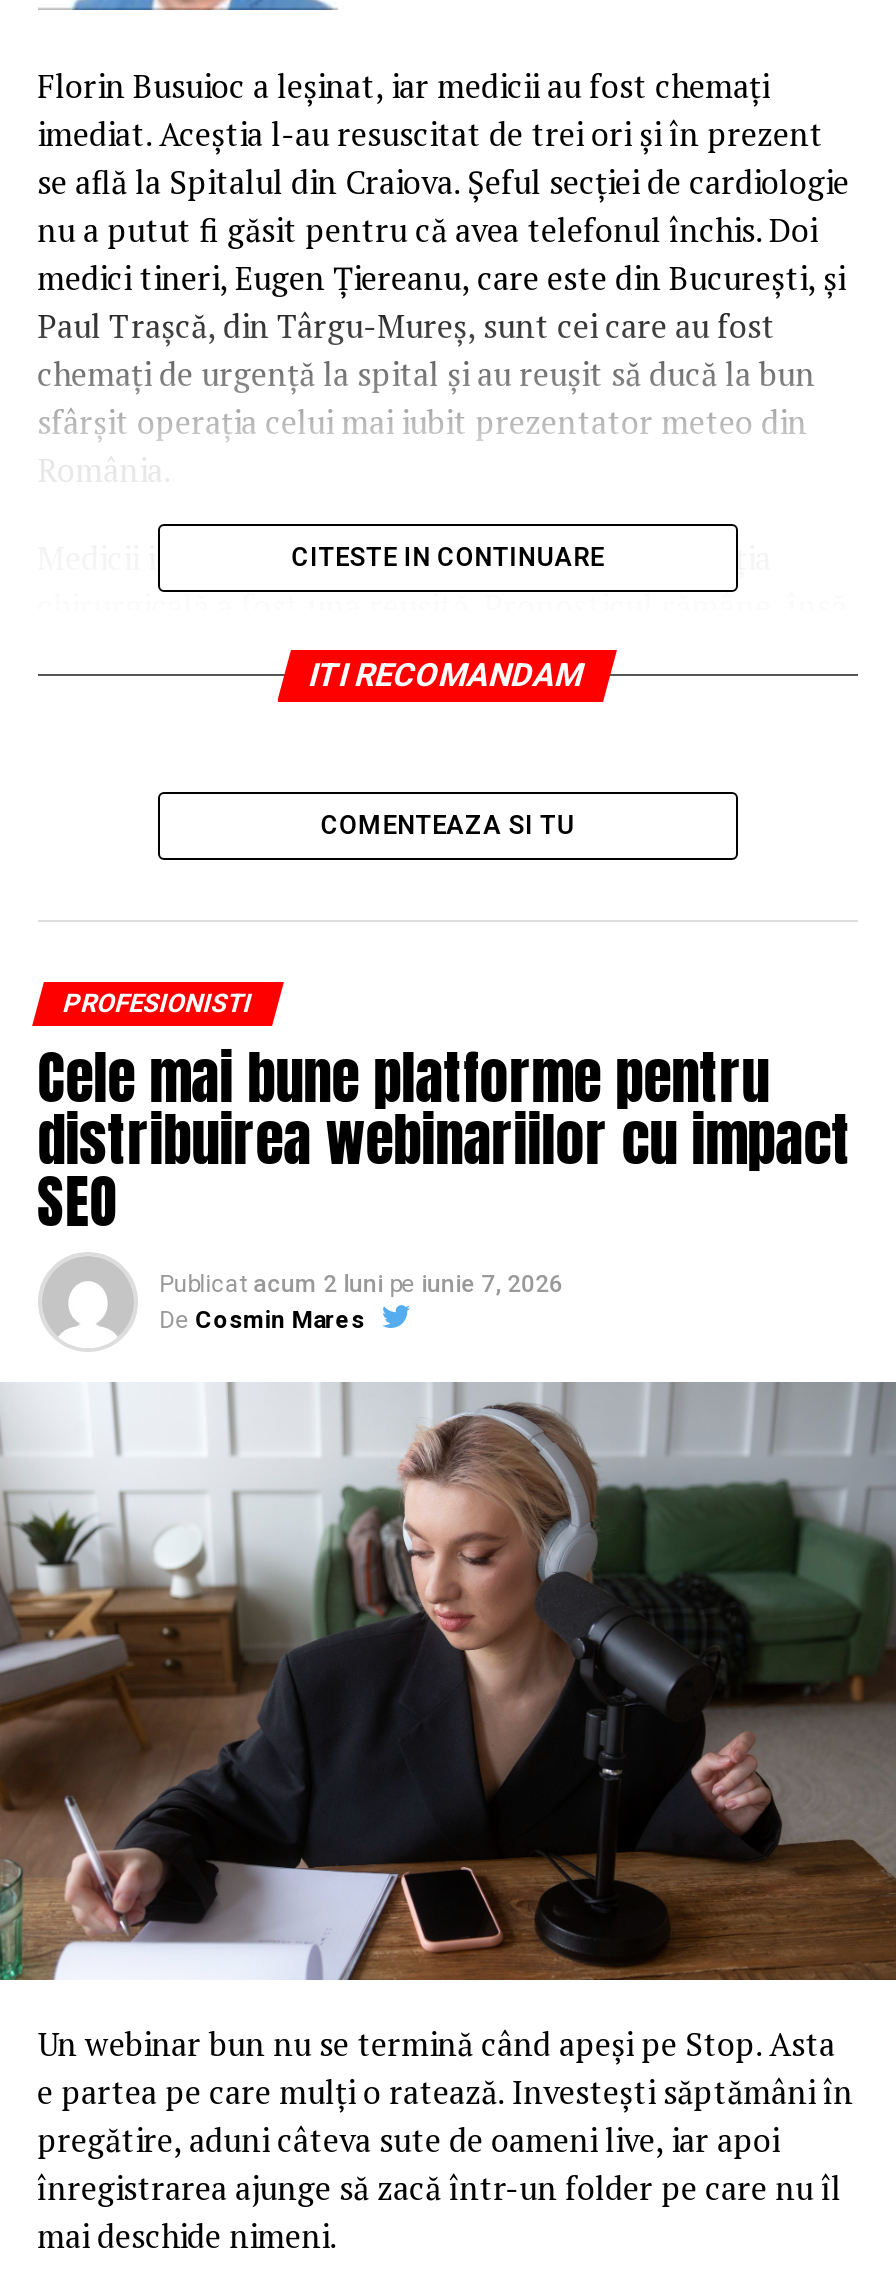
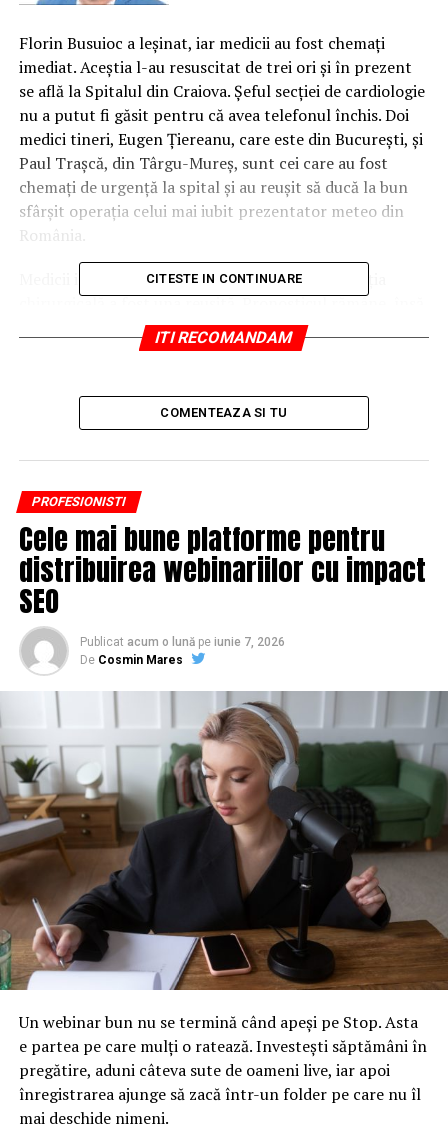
[159,1271,563,1299] Publicat acum 2 luni pe iunie 7, 2026 -> [80,635,285,649] Publicat acum o lună pe iunie 7, 2026

